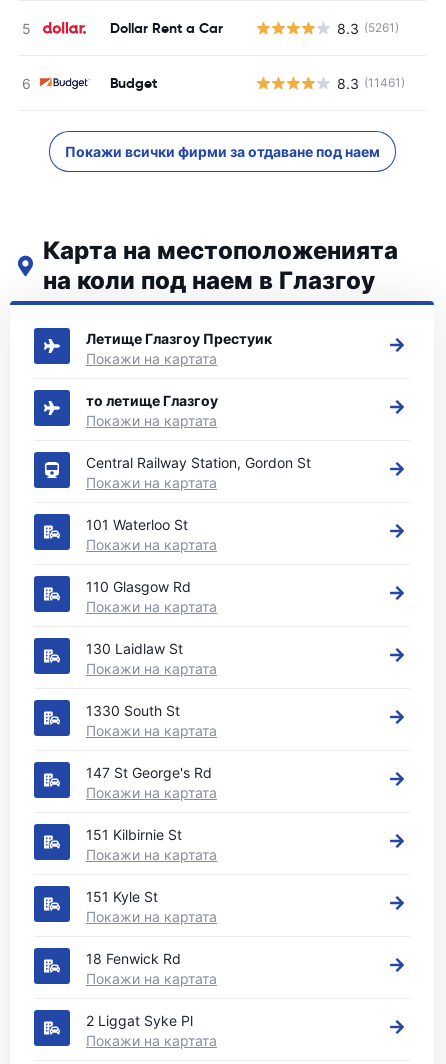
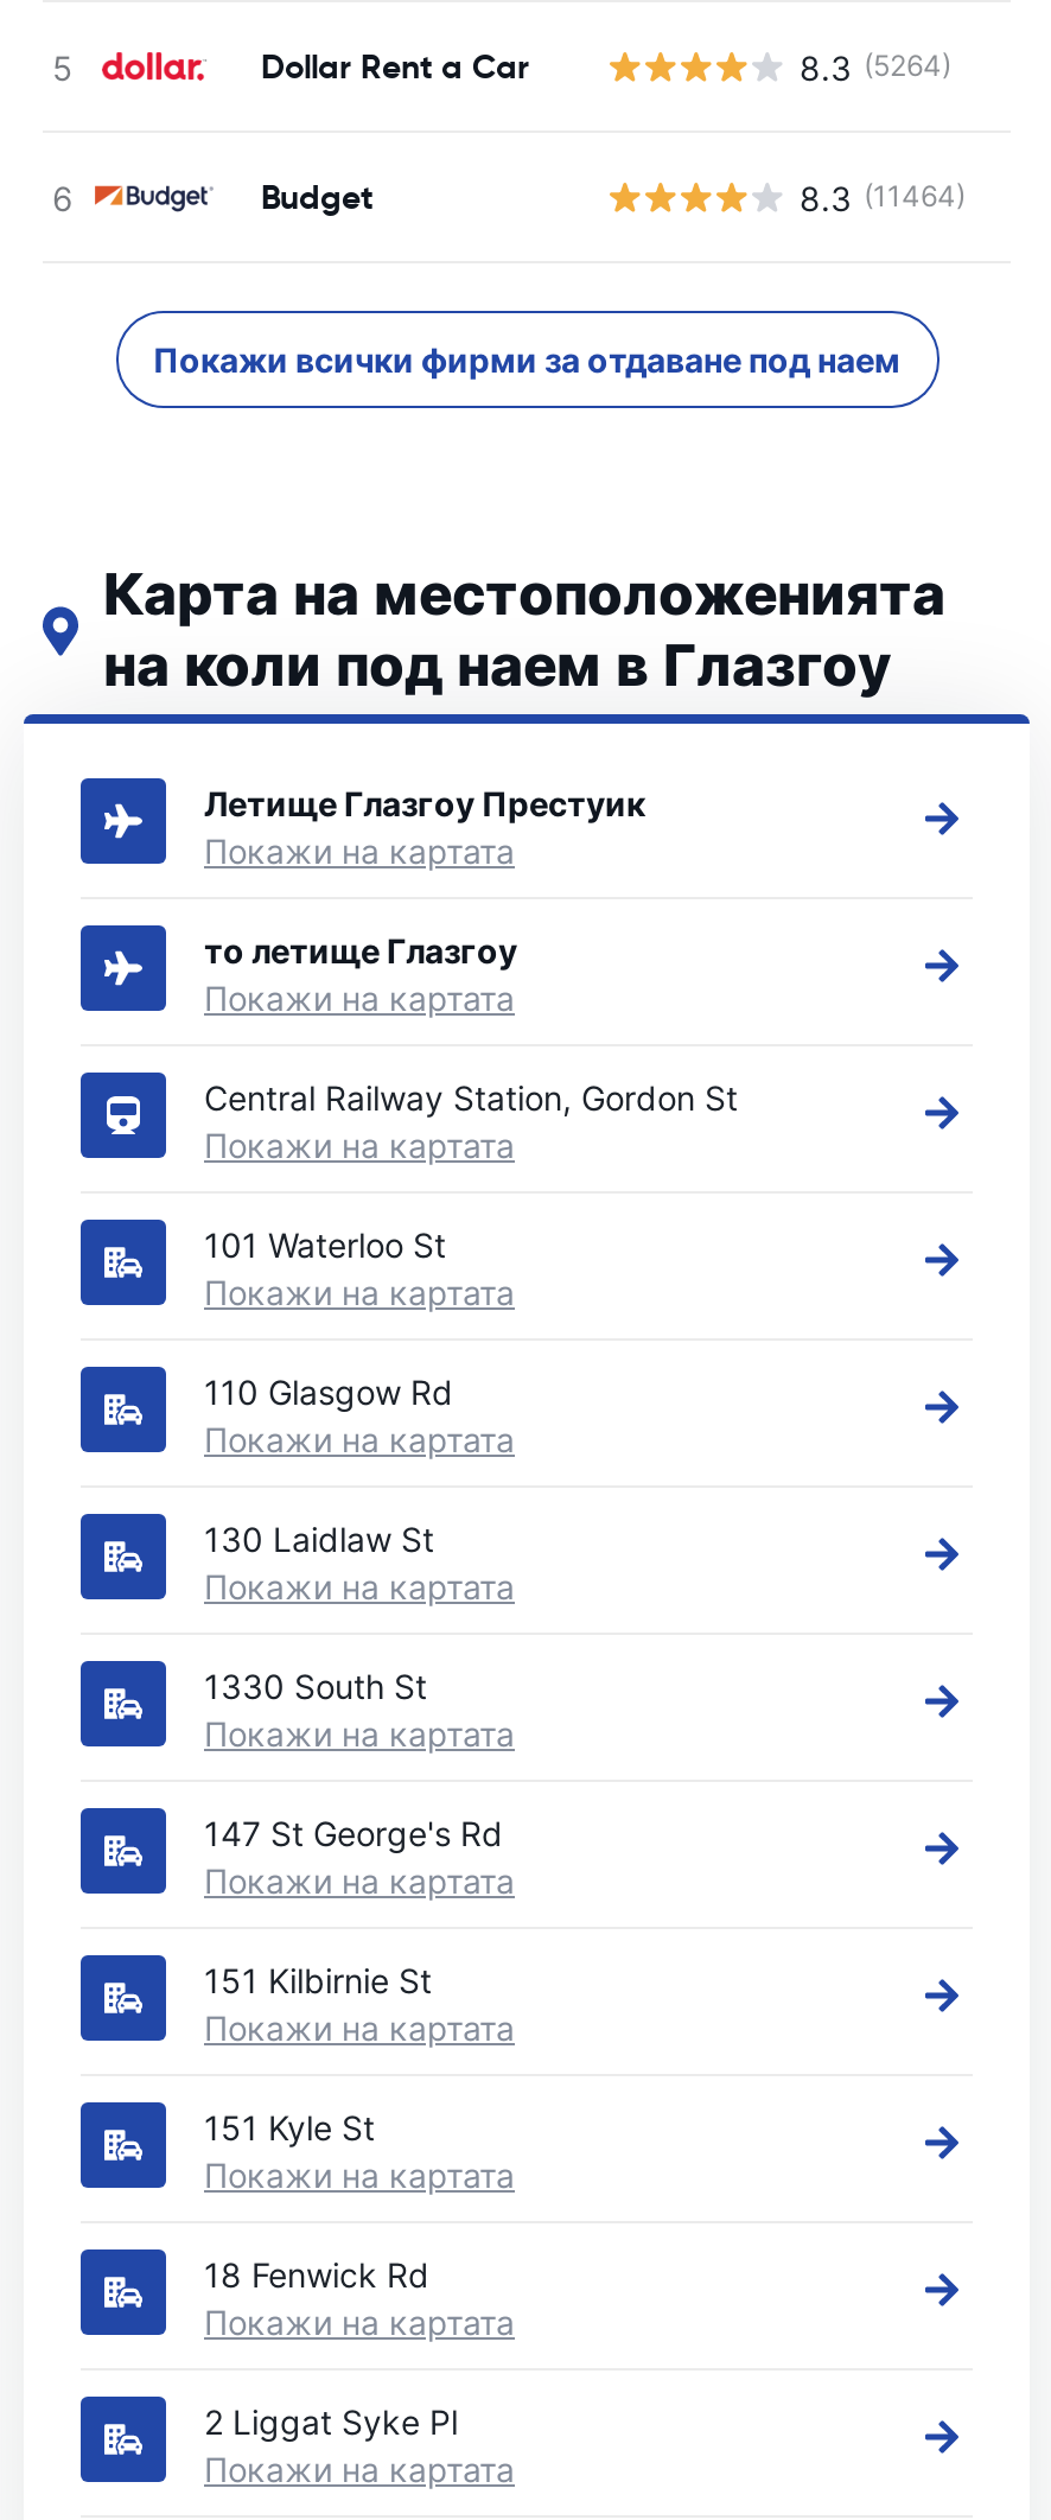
[337,19,399,36] 8.3 (5261) -> [800,46,951,87] 8.3 (5264)
[337,74,405,91] 8.3 (11461) -> [800,177,966,217] 8.3 (11464)

